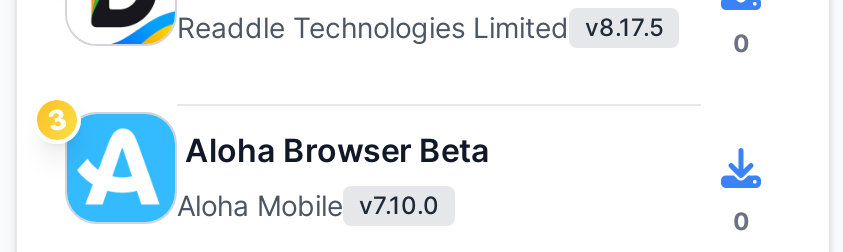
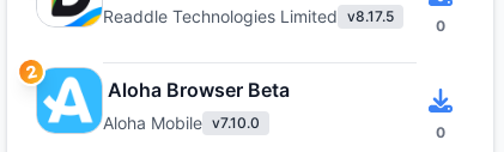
[44,101,69,138] 3 -> [24,60,38,82] 2

